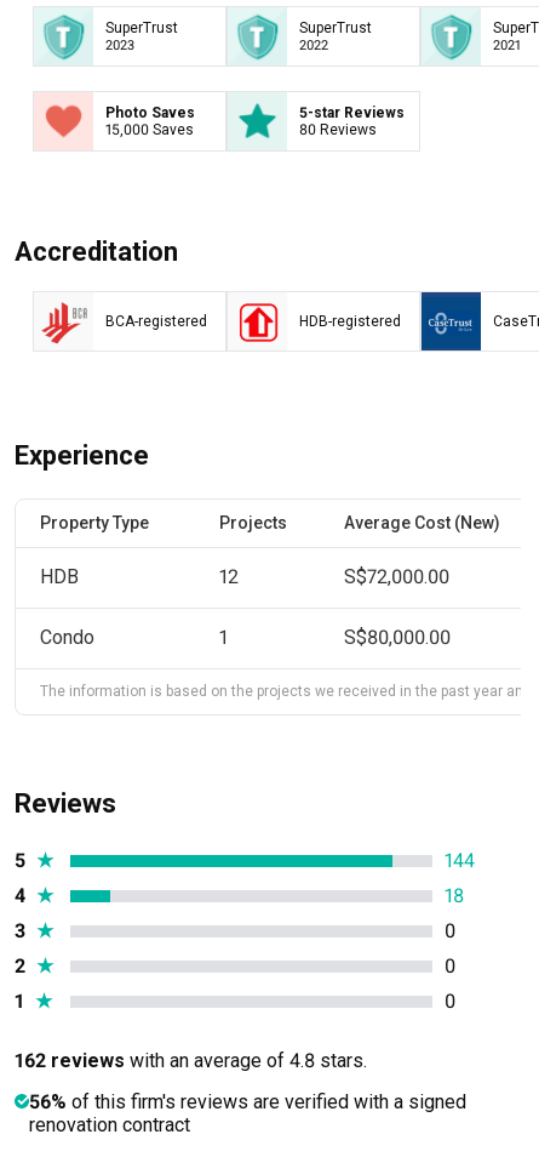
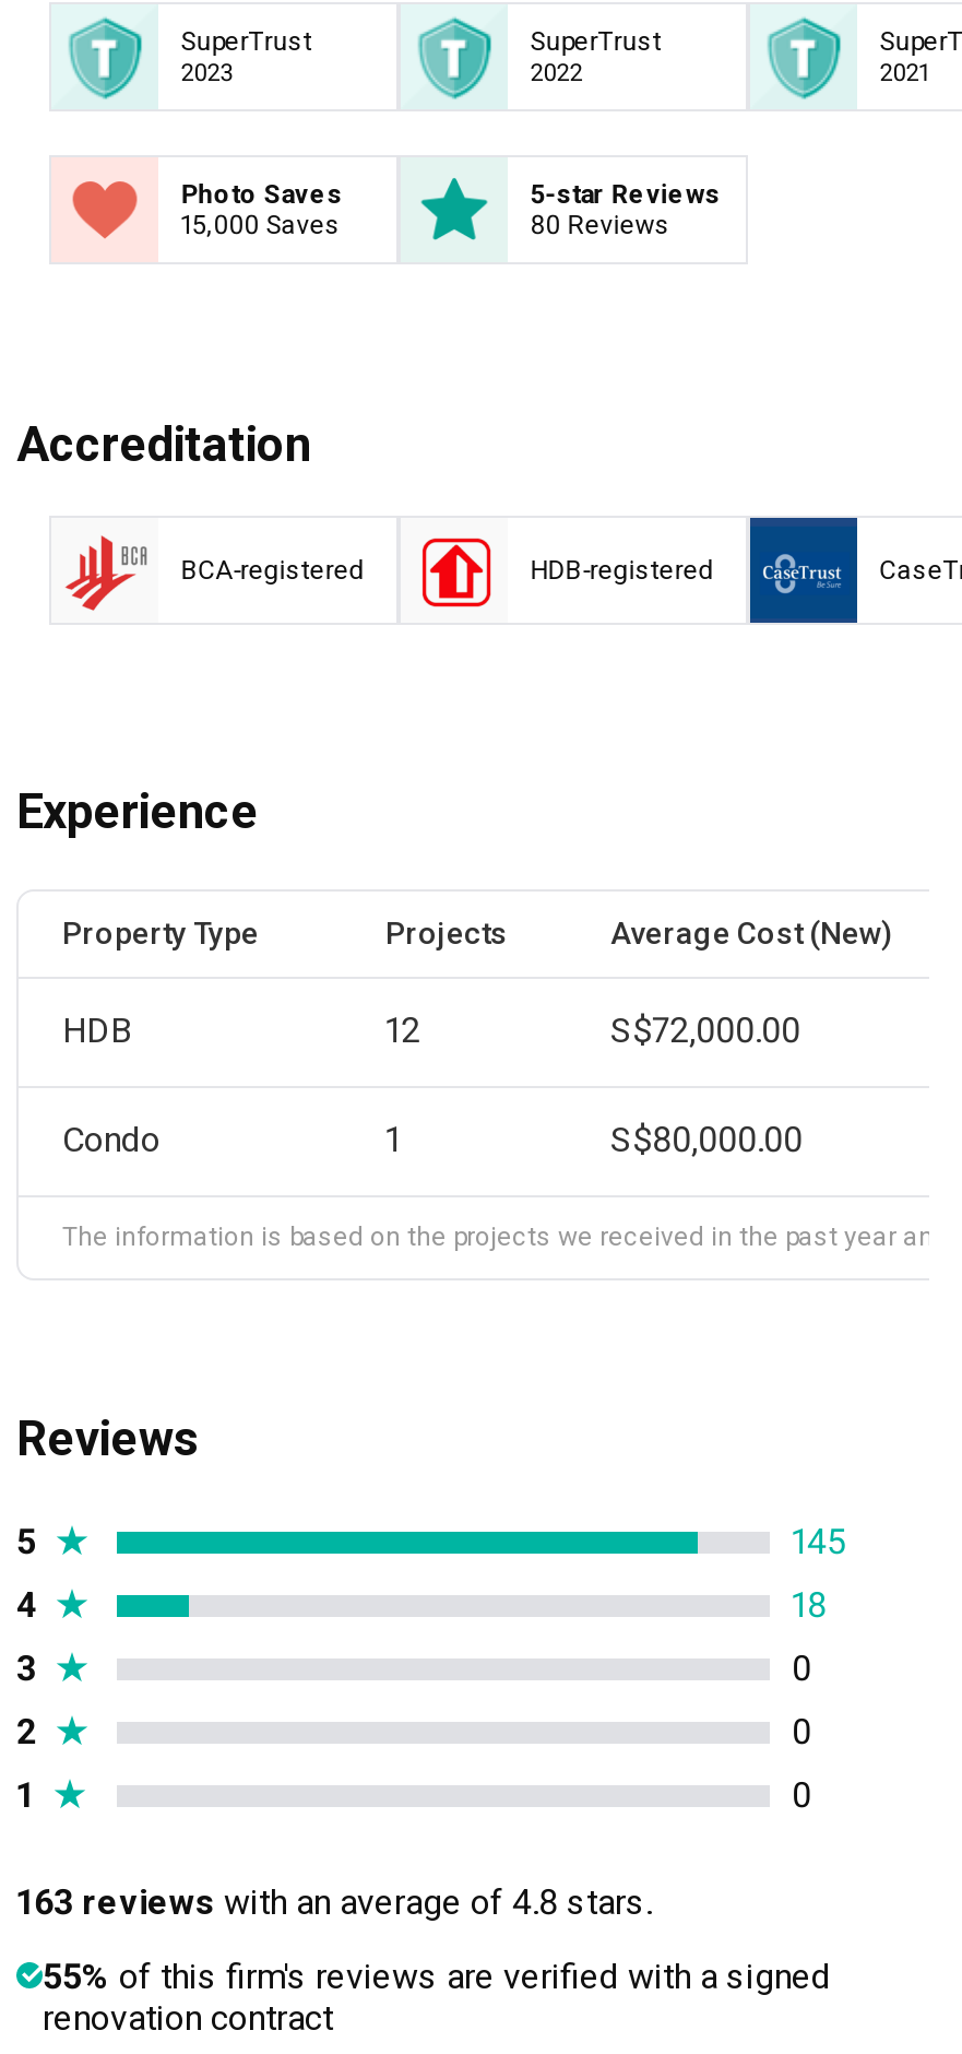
[445,849,475,872] 144 -> [792,1521,846,1562] 145
[15,1049,367,1072] 162 reviews with an average of 4.8 stars. -> [16,1881,652,1923] 163 reviews with an average of 4.8 stars.
[29,1090,466,1113] 56% of this firm's reviews are verified with a signed -> [43,1956,831,1997] 55% of this firm's reviews are verified with a signed

